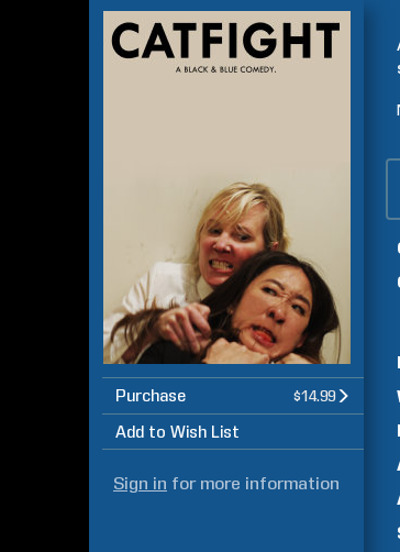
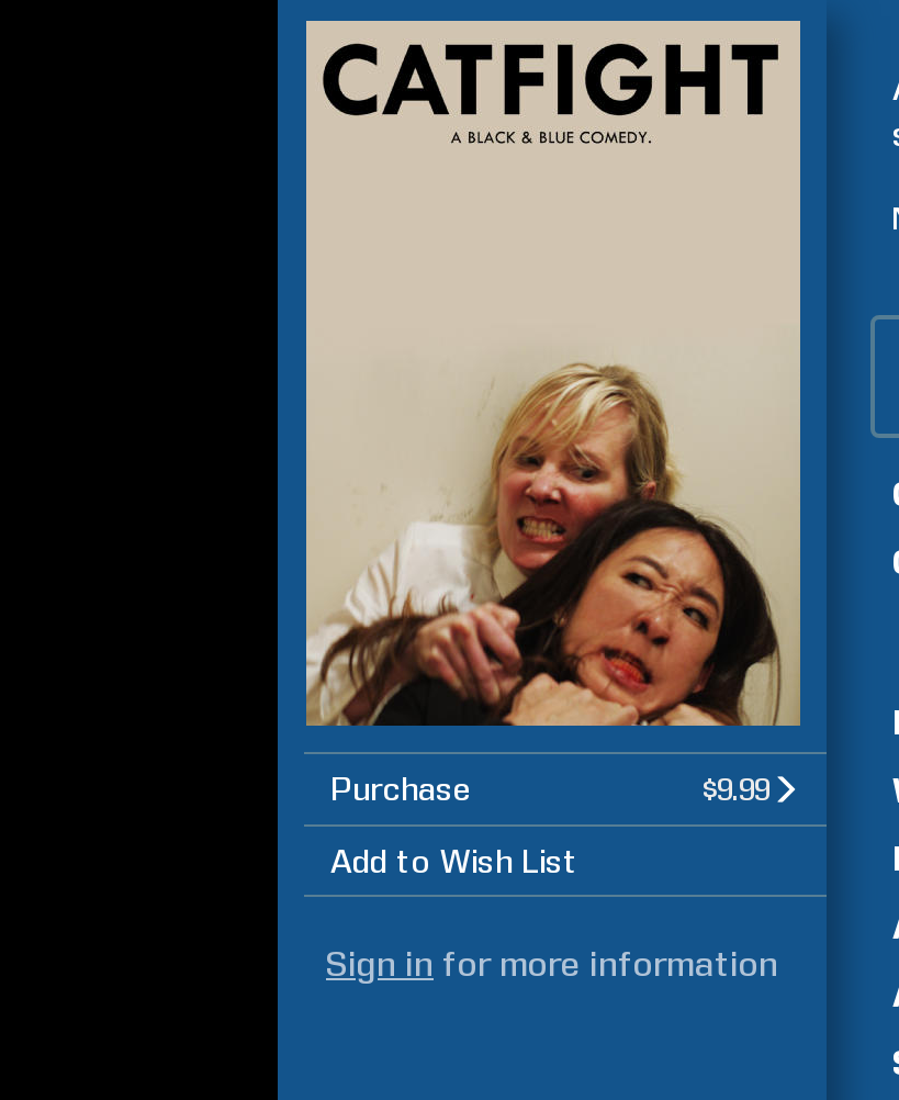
[293,387,335,405] $14.99 -> [701,772,769,807] $9.99

